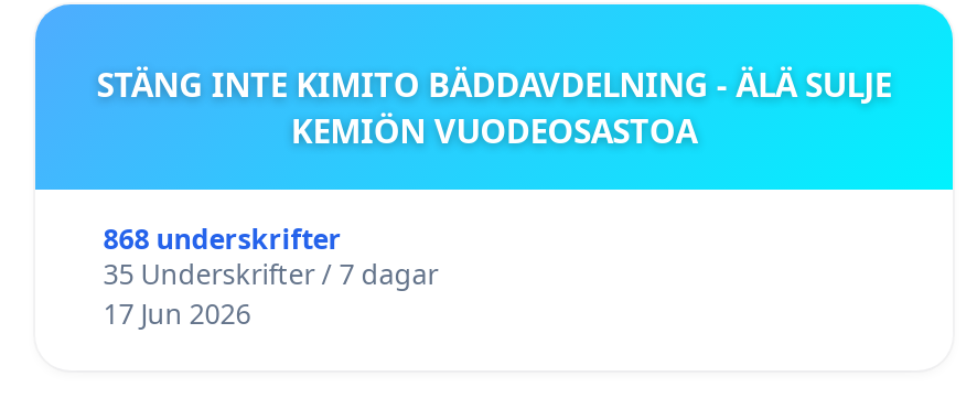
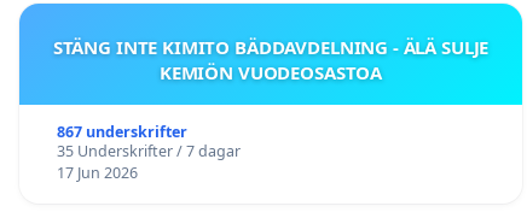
[103,221,341,258] 868 underskrifter -> [57,122,187,142] 867 underskrifter

